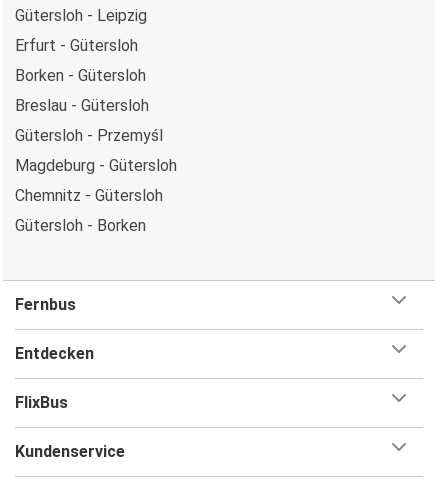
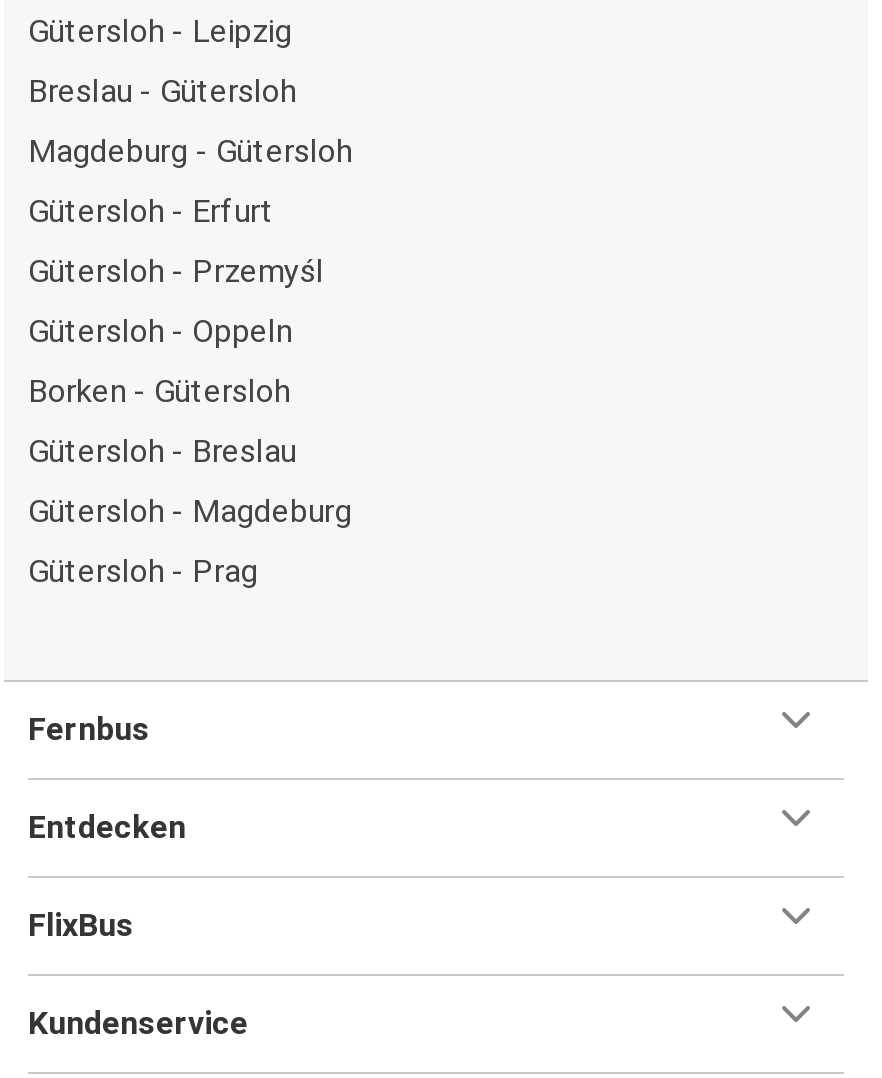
[15,35,138,54] Erfurt - Gütersloh -> [28,191,292,349] Gütersloh - Erfurt | Gütersloh - Oppeln
moved [15,65,146,84] -> [28,371,290,409]: Borken - Gütersloh
moved [15,95,177,174] -> [28,71,352,289]: Breslau - Gütersloh | Gütersloh - Przemyśl | Magdeburg - Gütersloh
[15,185,163,234] Chemnitz - Gütersloh | Gütersloh - Borken -> [28,431,352,589] Gütersloh - Breslau | Gütersloh - Magdeburg | Gütersloh - Prag

